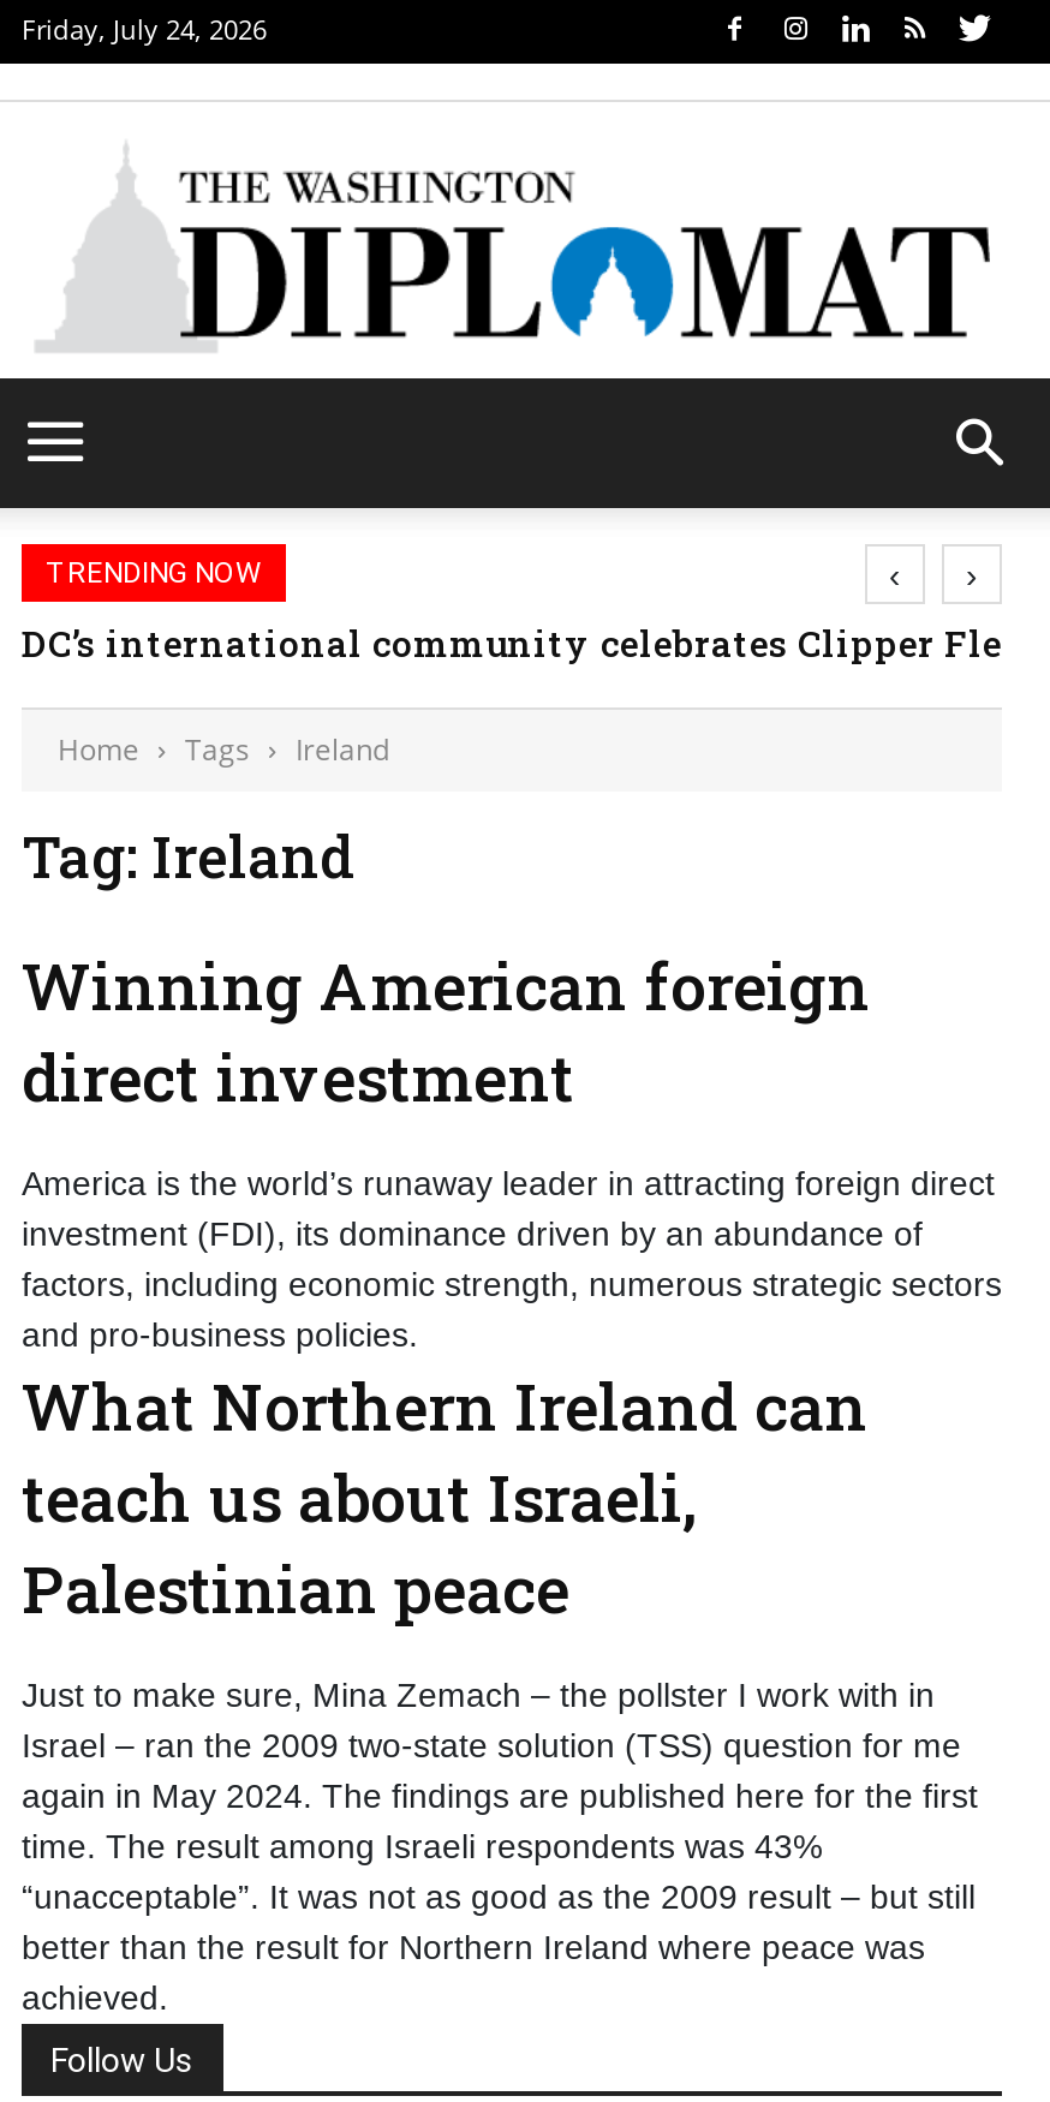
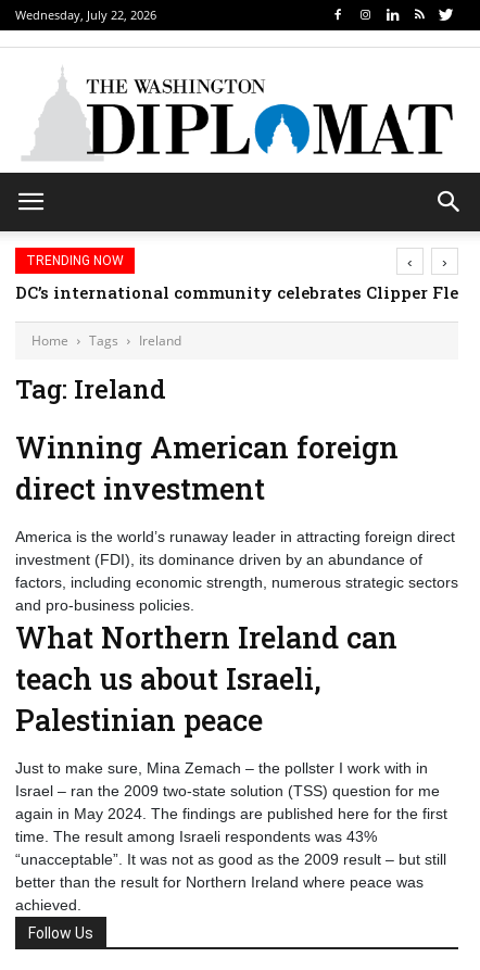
[22,11,267,47] Friday, July 24, 2026 -> [15,7,156,23] Wednesday, July 22, 2026

